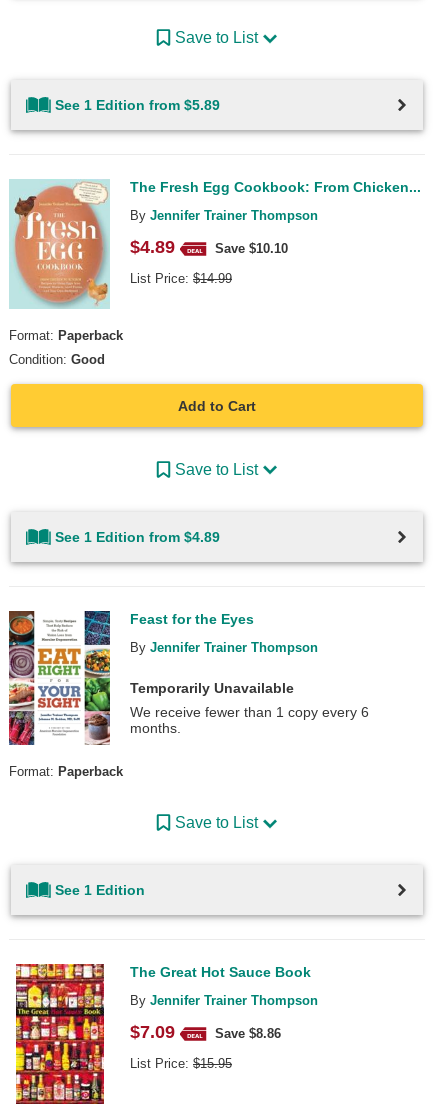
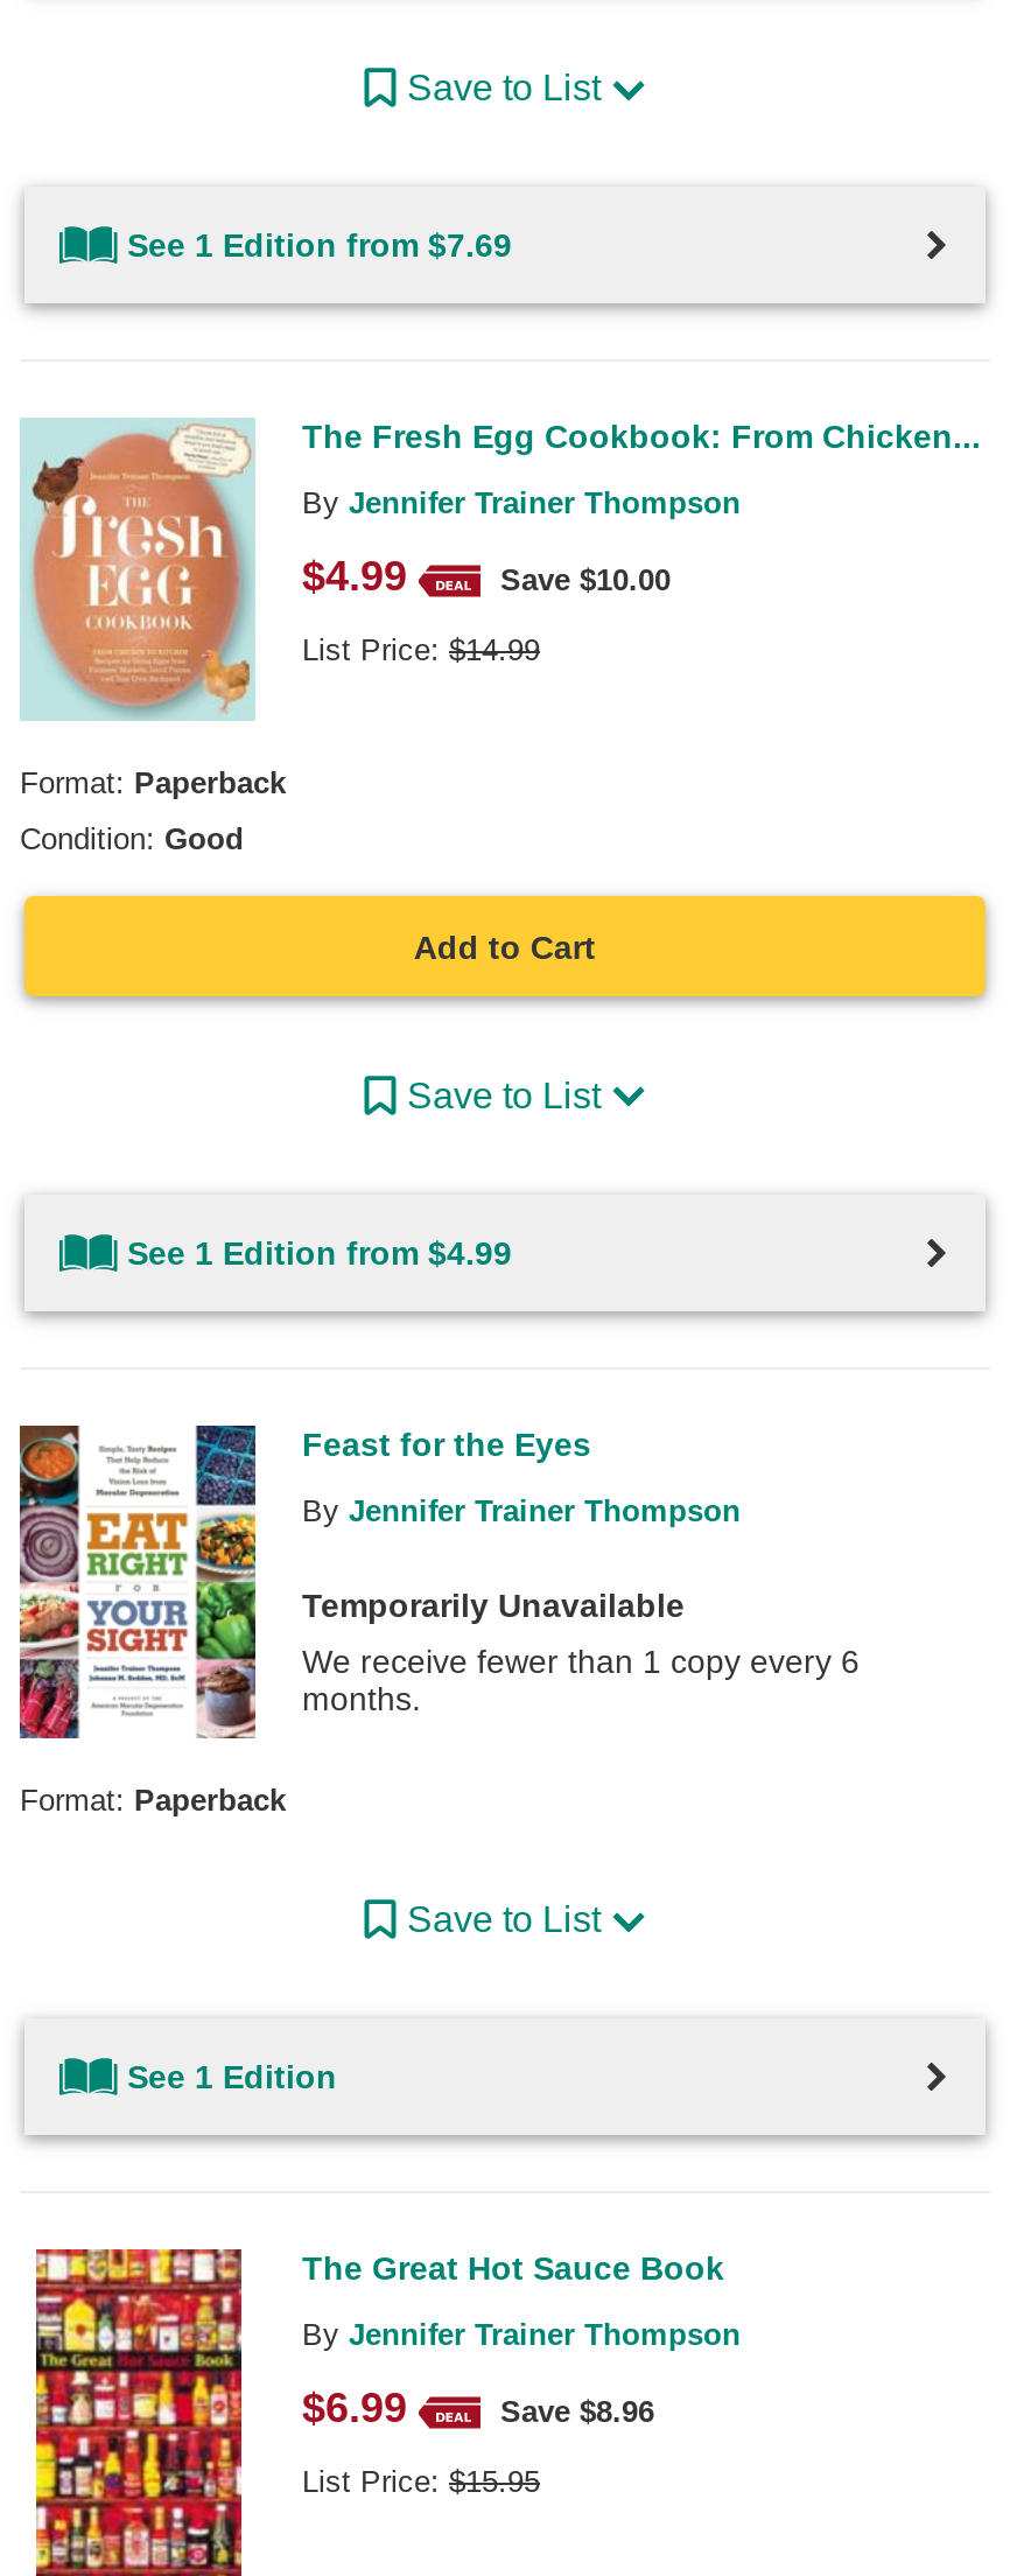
[55,97,220,113] See 1 Edition from $5.89 -> [127,227,512,264] See 1 Edition from $7.69
[130,237,175,257] $4.89 -> [302,554,407,600] $4.99
[215,241,288,256] Save $10.10 -> [500,563,671,598] Save $10.00
[55,529,220,545] See 1 Edition from $4.89 -> [127,1234,512,1271] See 1 Edition from $4.99
[130,1022,175,1042] $7.09 -> [302,2386,407,2432] $6.99
[215,1026,281,1041] Save $8.86 -> [500,2395,654,2430] Save $8.96

